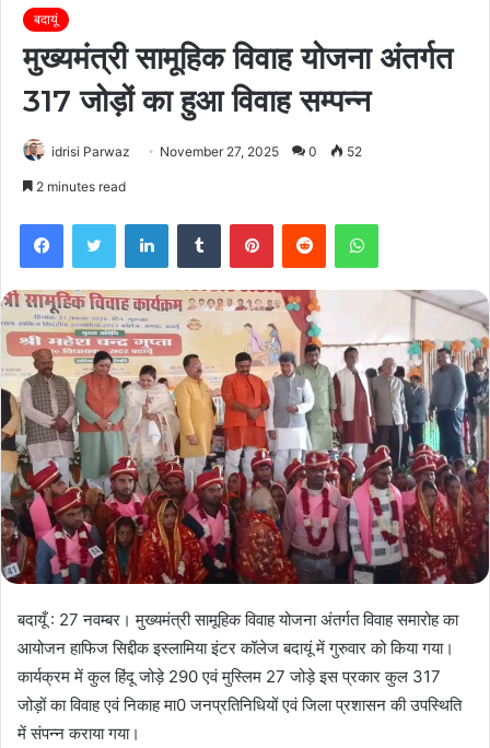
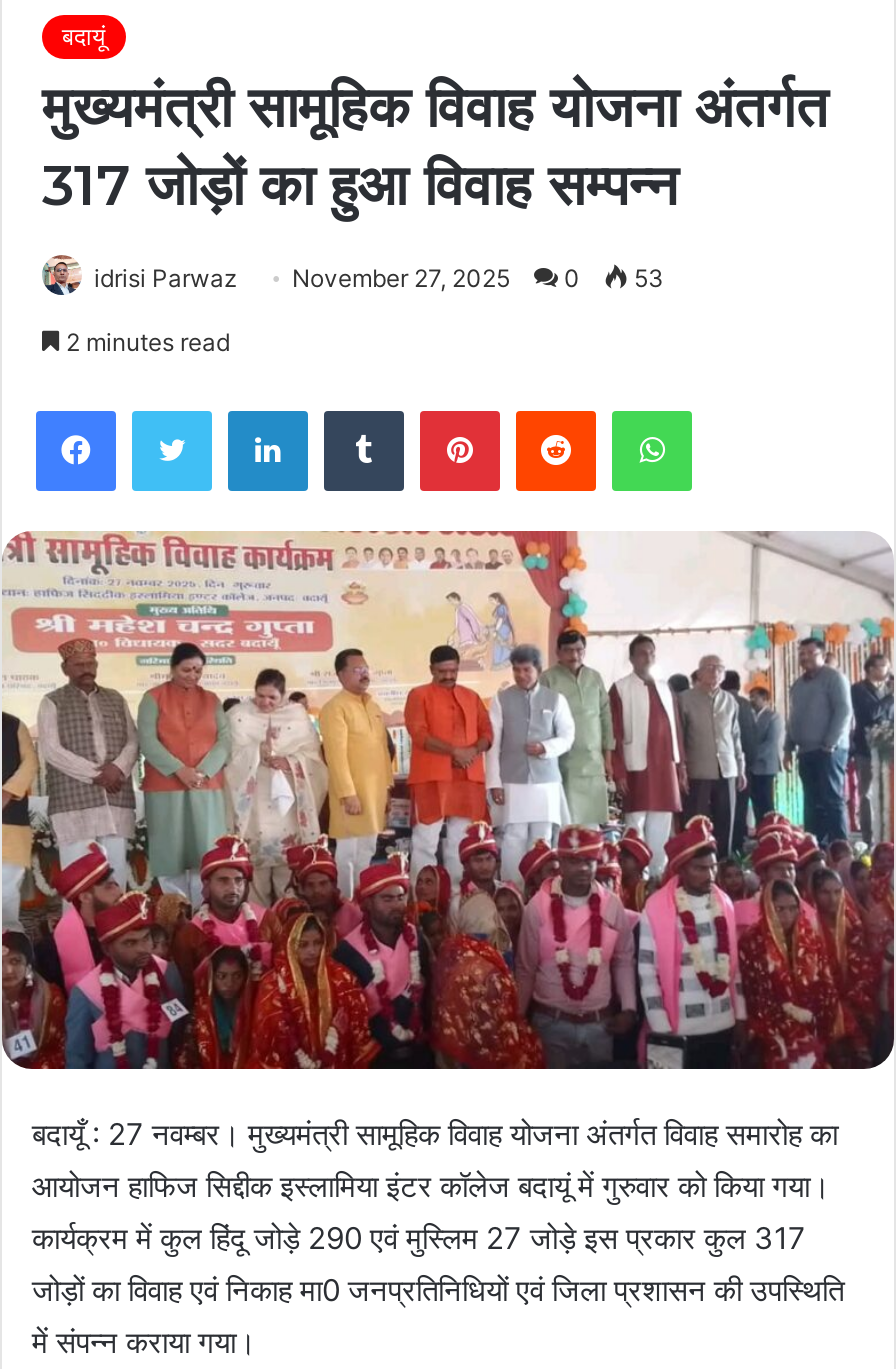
[51,143,362,160] idrisi Parwaz November 27, 2025 0 52 -> [94,263,664,293] idrisi Parwaz November 27, 2025 0 53

